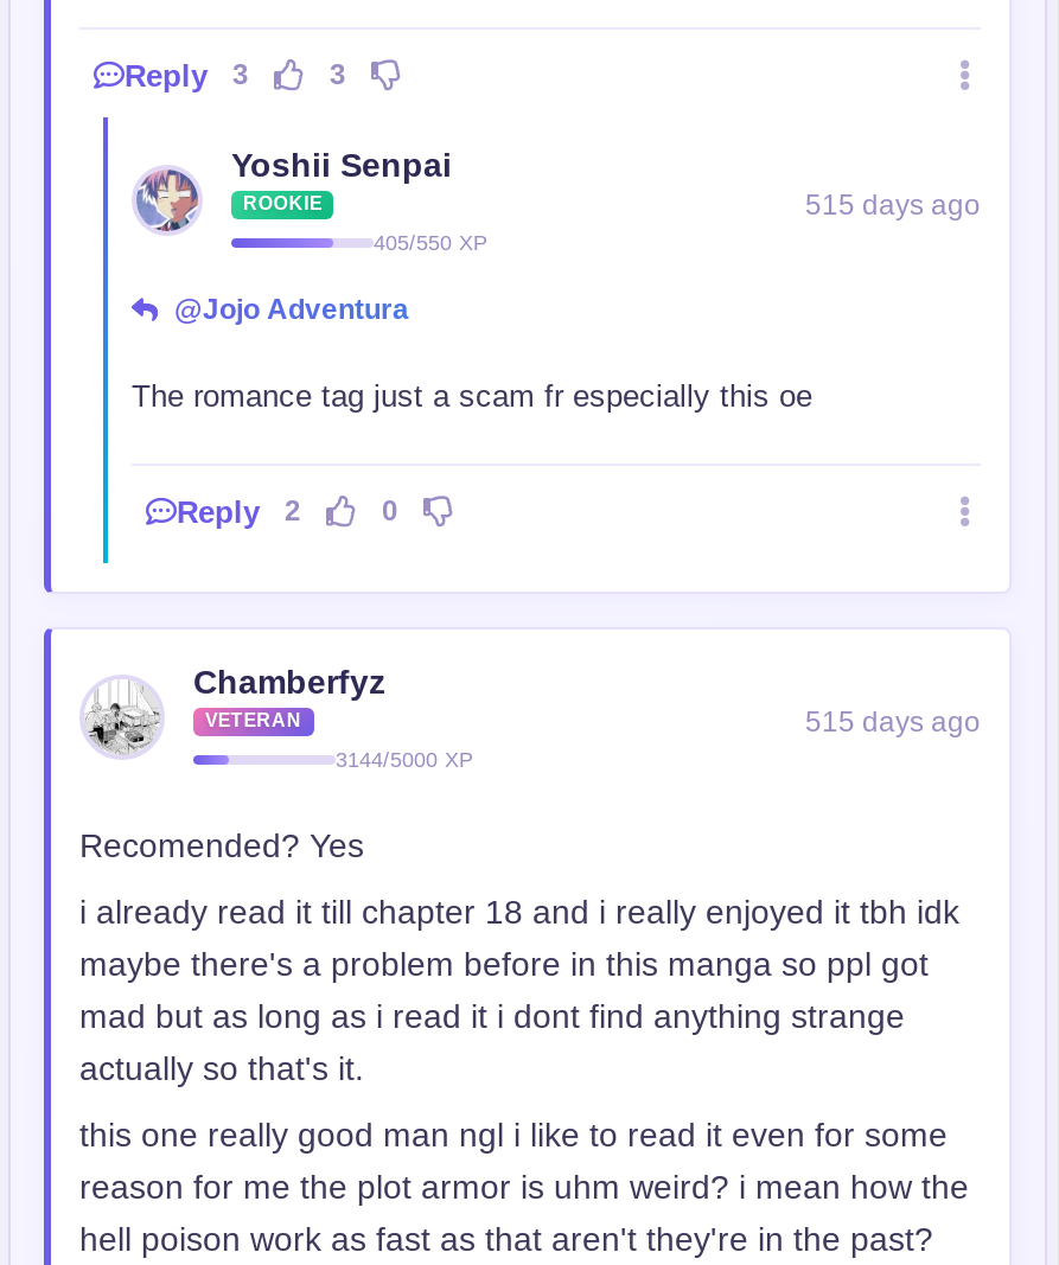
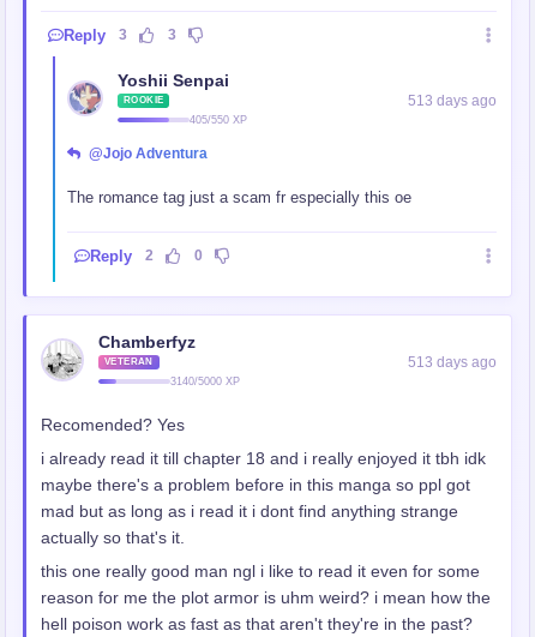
[805,189,981,222] 515 days ago -> [408,92,497,109] 513 days ago
[805,705,981,739] 515 days ago -> [408,354,497,371] 513 days ago
[336,747,473,771] 3144/5000 XP -> [170,375,240,387] 3140/5000 XP

